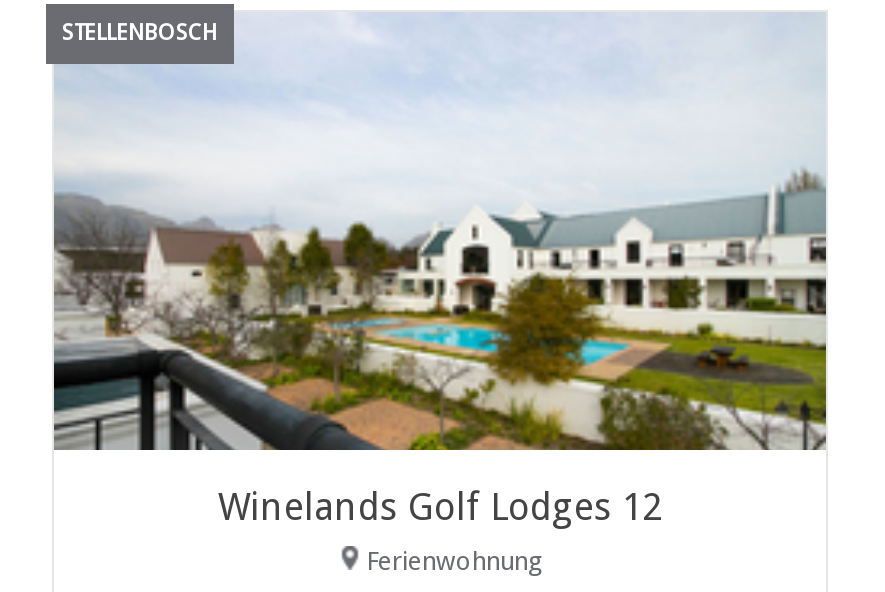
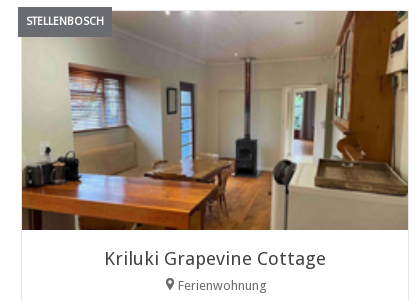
[52,12,828,528] [image] | Winelands Golf Lodges 12 -> [21,10,409,269] [image] | Kriluki Grapevine Cottage

